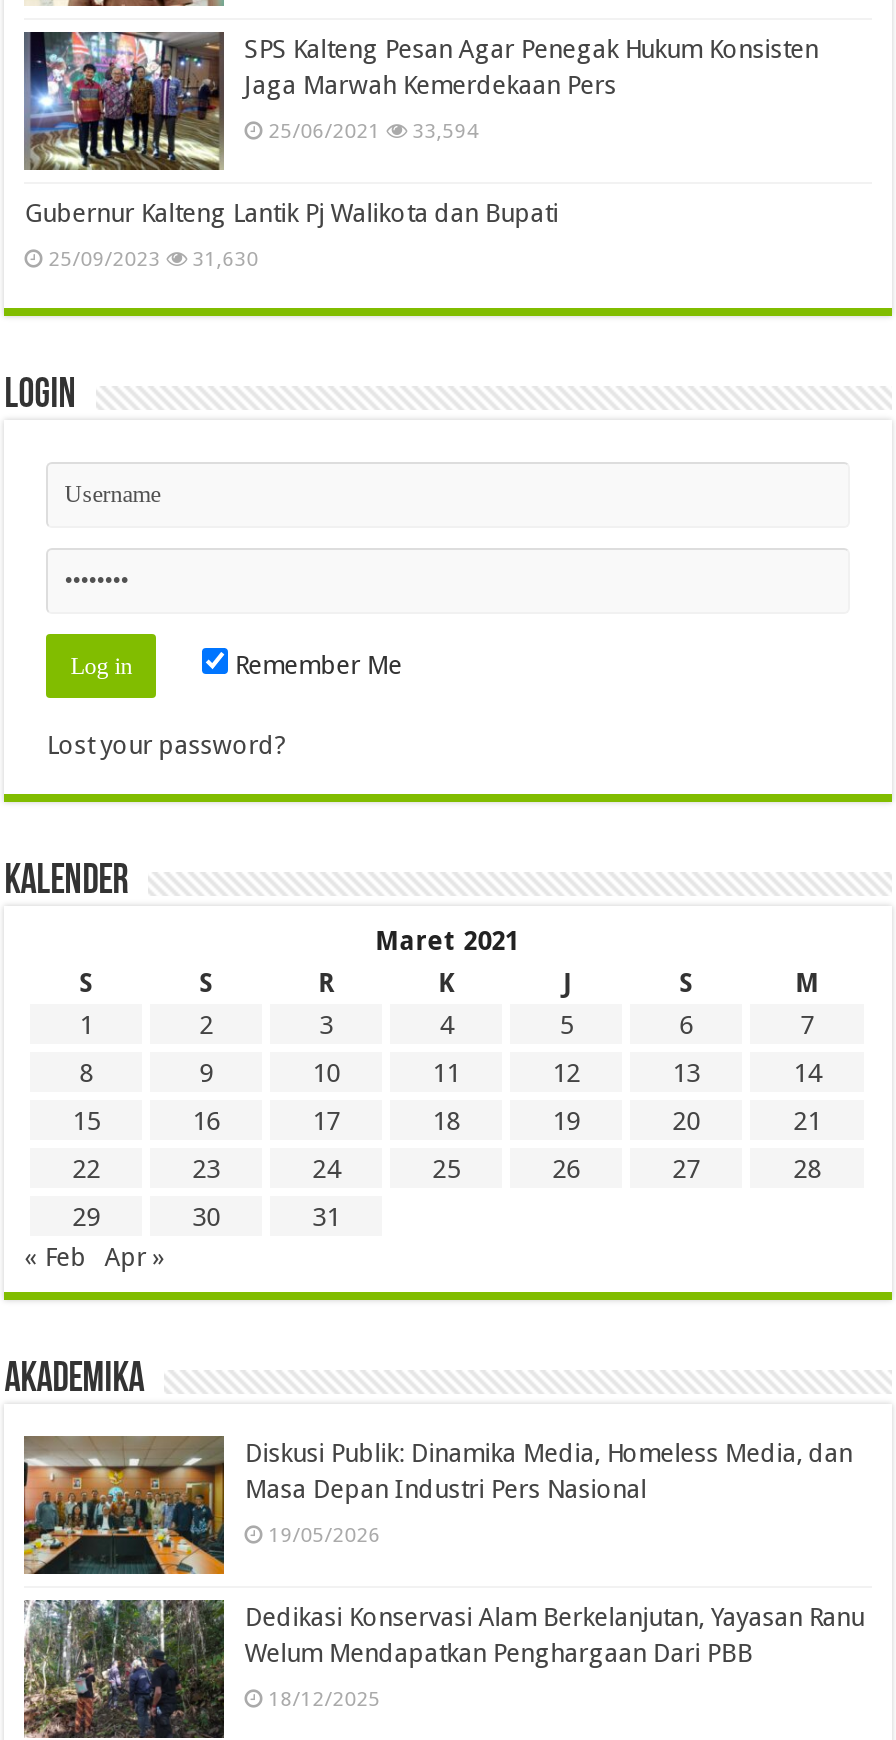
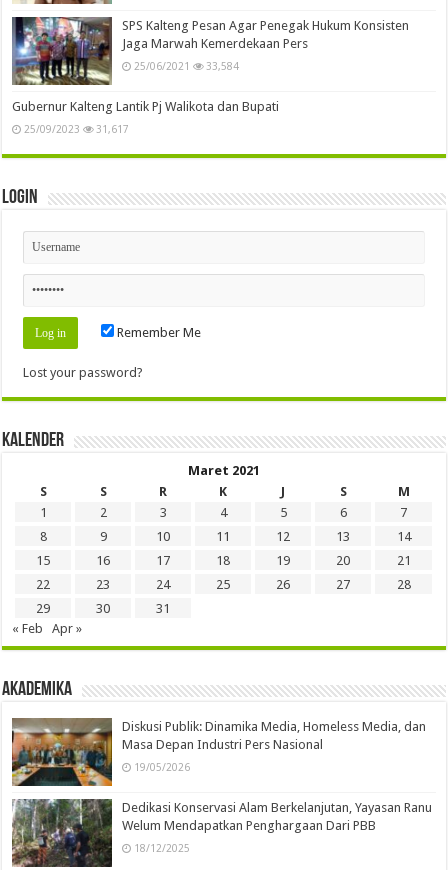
[268,119,478,143] 25/06/2021 33,594 -> [134,59,239,71] 25/06/2021 33,584
[48,247,258,271] 25/09/2023 31,630 -> [24,123,129,135] 25/09/2023 31,617

